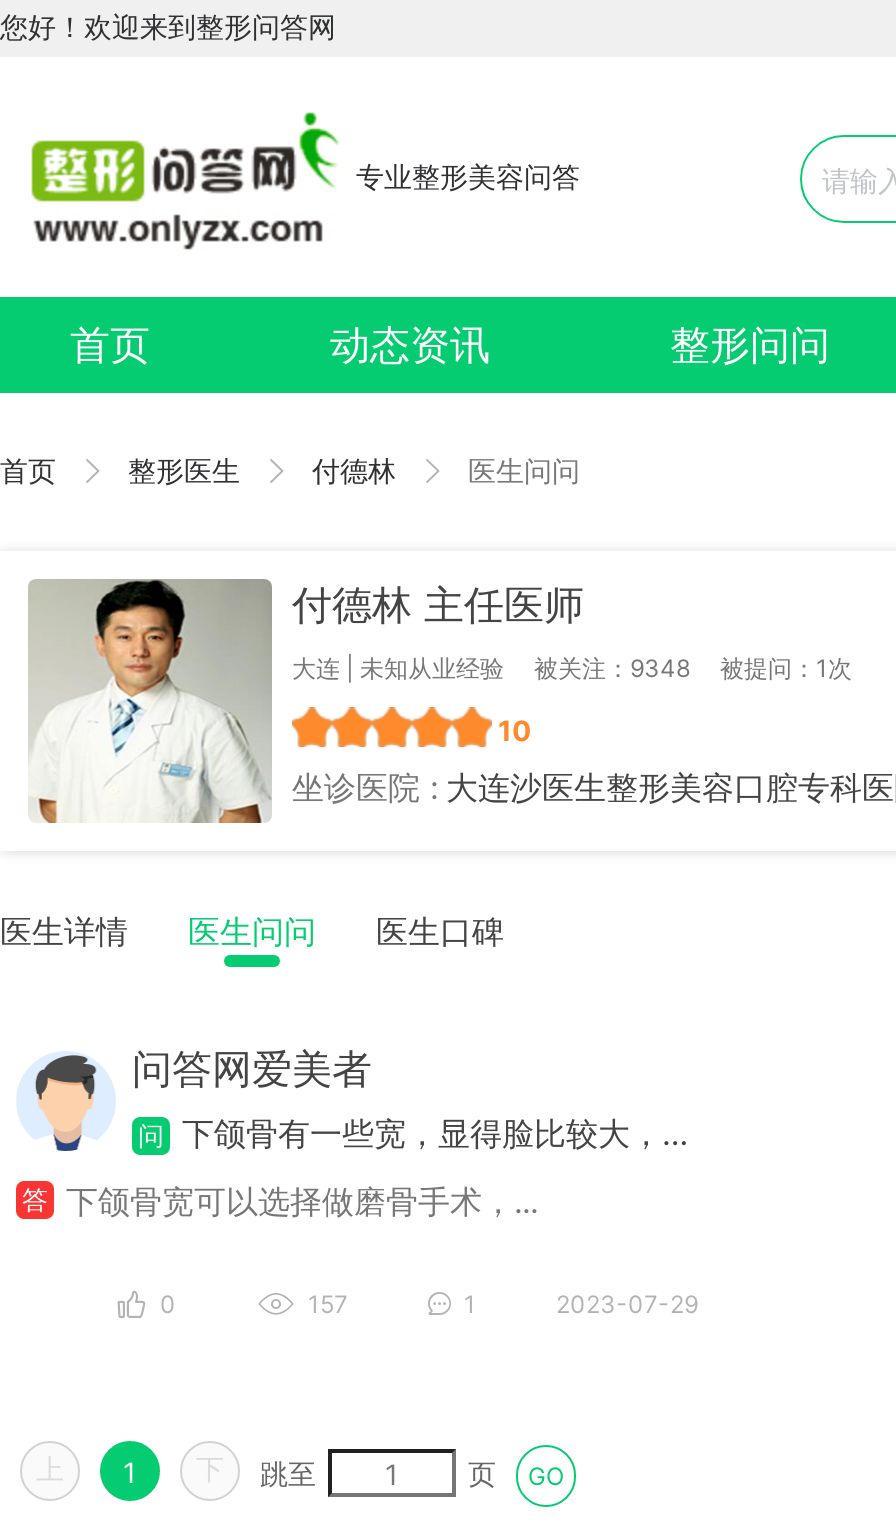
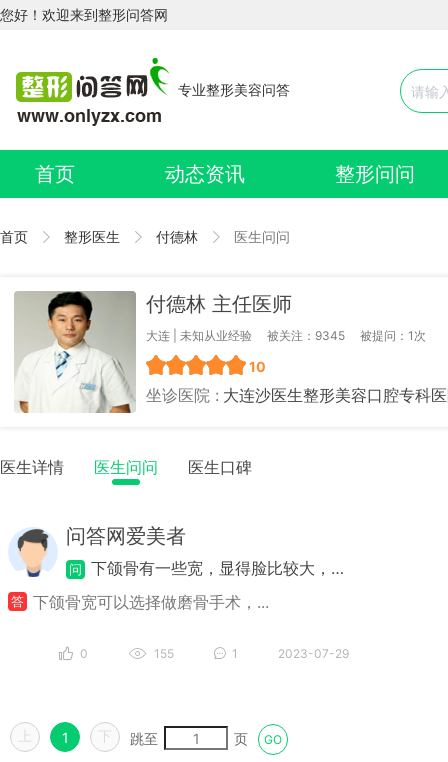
[534,653,690,683] 被关注：9348 -> [267,328,345,343] 被关注：9345
[308,1289,348,1319] 157 -> [154,646,174,661] 155

